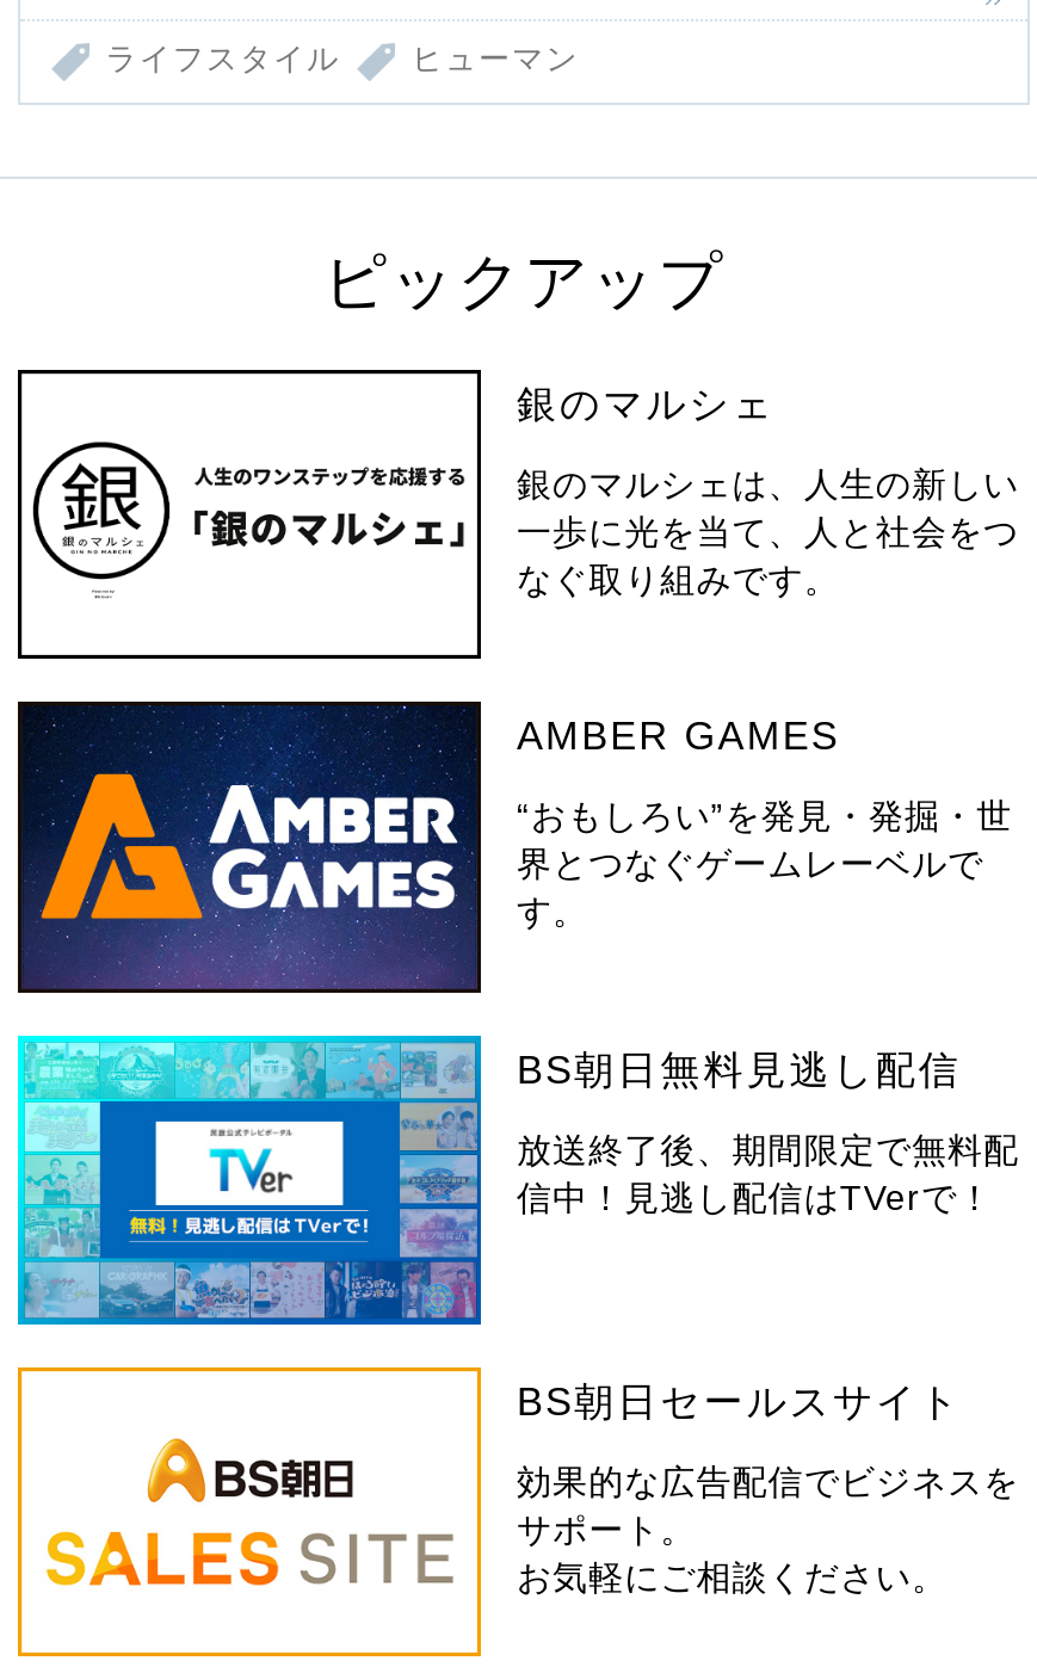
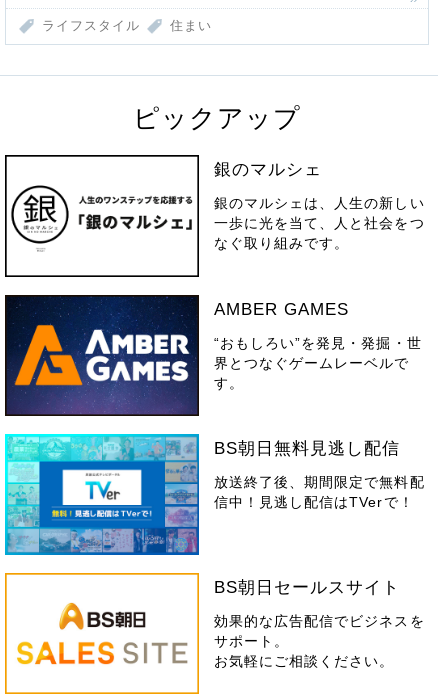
[411,42,579,78] ヒューマン -> [170,18,212,33] 住まい

